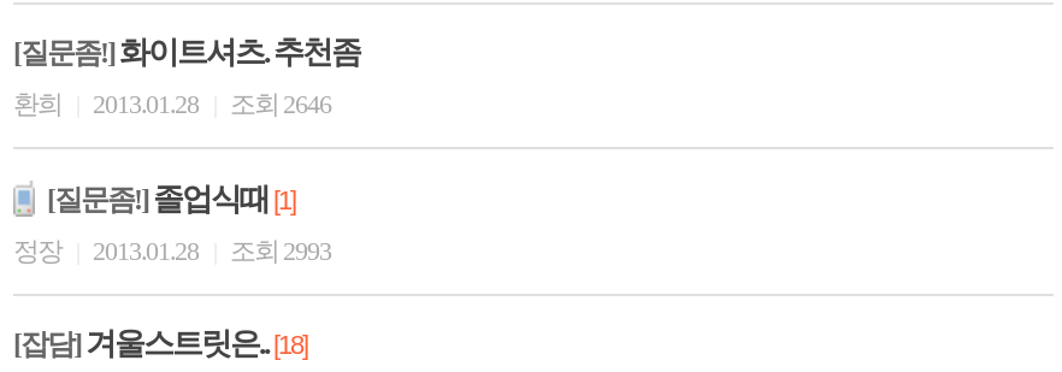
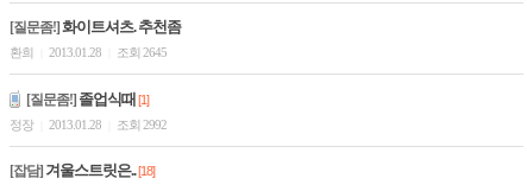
[13,89,331,118] 환희 2013.01.28 조회 2646 -> [10,45,167,59] 환희 2013.01.28 조회 2645
[13,236,331,265] 정장 2013.01.28 조회 2993 -> [10,117,167,132] 정장 2013.01.28 조회 2992

